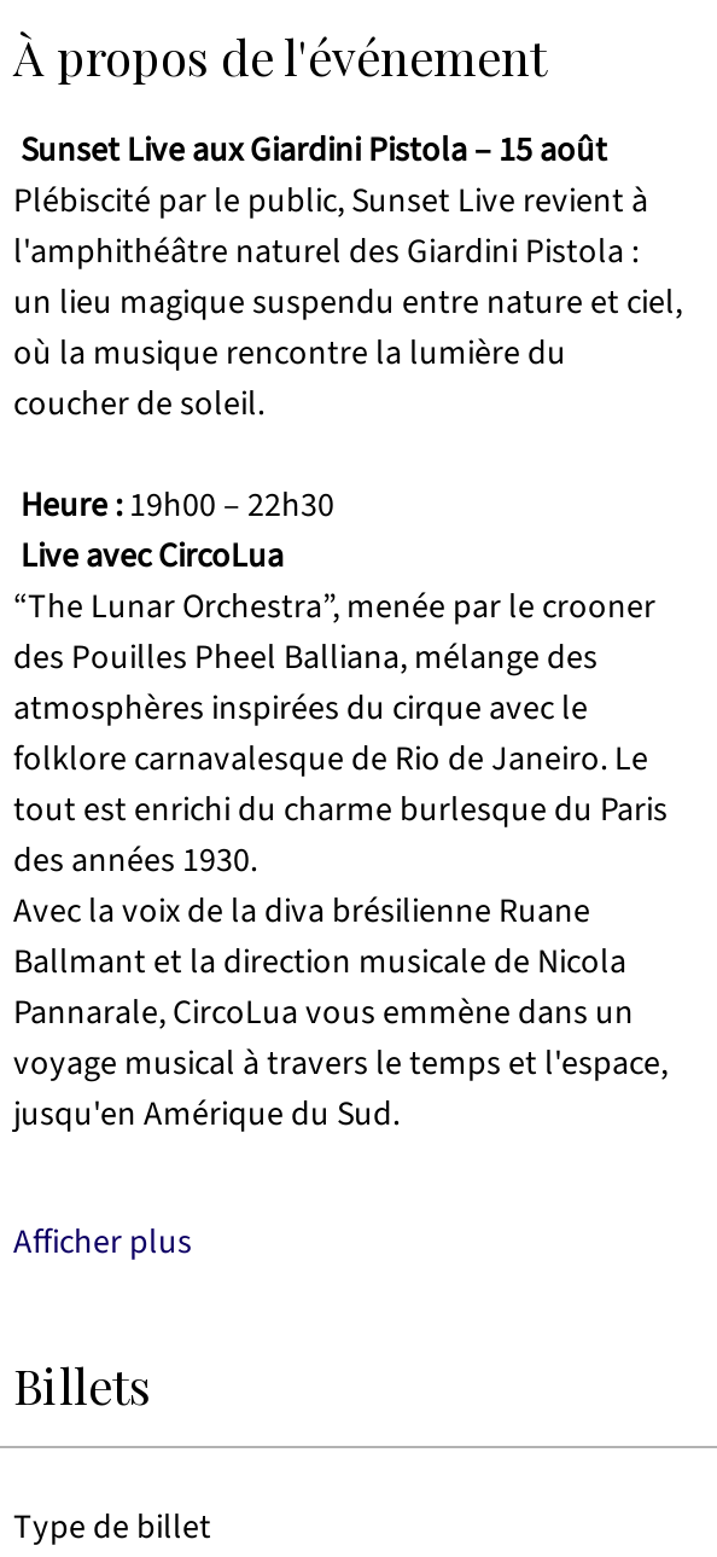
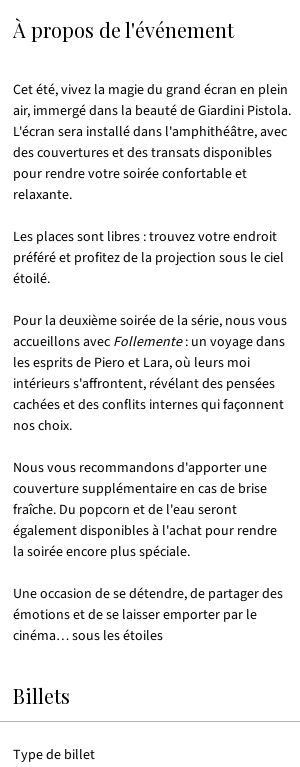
[13,127,689,1267] Sunset Live aux Giardini Pistola – 15 août | Plébiscité par le public, Sunset Live revient à | l'amphithéâtre naturel des Giardini Pistola : | un lieu magique suspendu entre nature et ciel, | où la musique rencontre la lumière du | coucher de soleil. | Heure : 19h00 – 22h30 | Live avec CircoLua | “The Lunar Orchestra”, menée par le crooner | des Pouilles Pheel Balliana, mélange des | atmosphères inspirées du cirque avec le | folklore carnavalesque de Rio de Janeiro. Le | tout est enrichi du charme burlesque du Paris | des années 1930. | Avec la voix de la diva brésilienne Ruane | Ballmant et la direction musicale de Nicola | Pannarale, CircoLua vous emmène dans un | voyage musical à travers le temps et l'espace, | jusqu'en Amérique du Sud. | Afficher plus -> [13,80,291,646] Cet été, vivez la magie du grand écran en plein | air, immergé dans la beauté de Giardini Pistola. | L'écran sera installé dans l'amphithéâtre, avec | des couvertures et des transats disponibles | pour rendre votre soirée confortable et | relaxante. | Les places sont libres : trouvez votre endroit | préféré et profitez de la projection sous le ciel | étoilé. | Pour la deuxième soirée de la série, nous vous | accueillons avec Follemente: un voyage dans | les esprits de Piero et Lara, où leurs moi | intérieurs s'affrontent, révélant des pensées | cachées et des conflits internes qui façonnent | nos choix. | Nous vous recommandons d'apporter une | couverture supplémentaire en cas de brise | fraîche. Du popcorn et de l'eau seront | également disponibles à l'achat pour rendre | la soirée encore plus spéciale. | Une occasion de se détendre, de partager des | émotions et de se laisser emporter par le | cinéma… sous les étoiles

